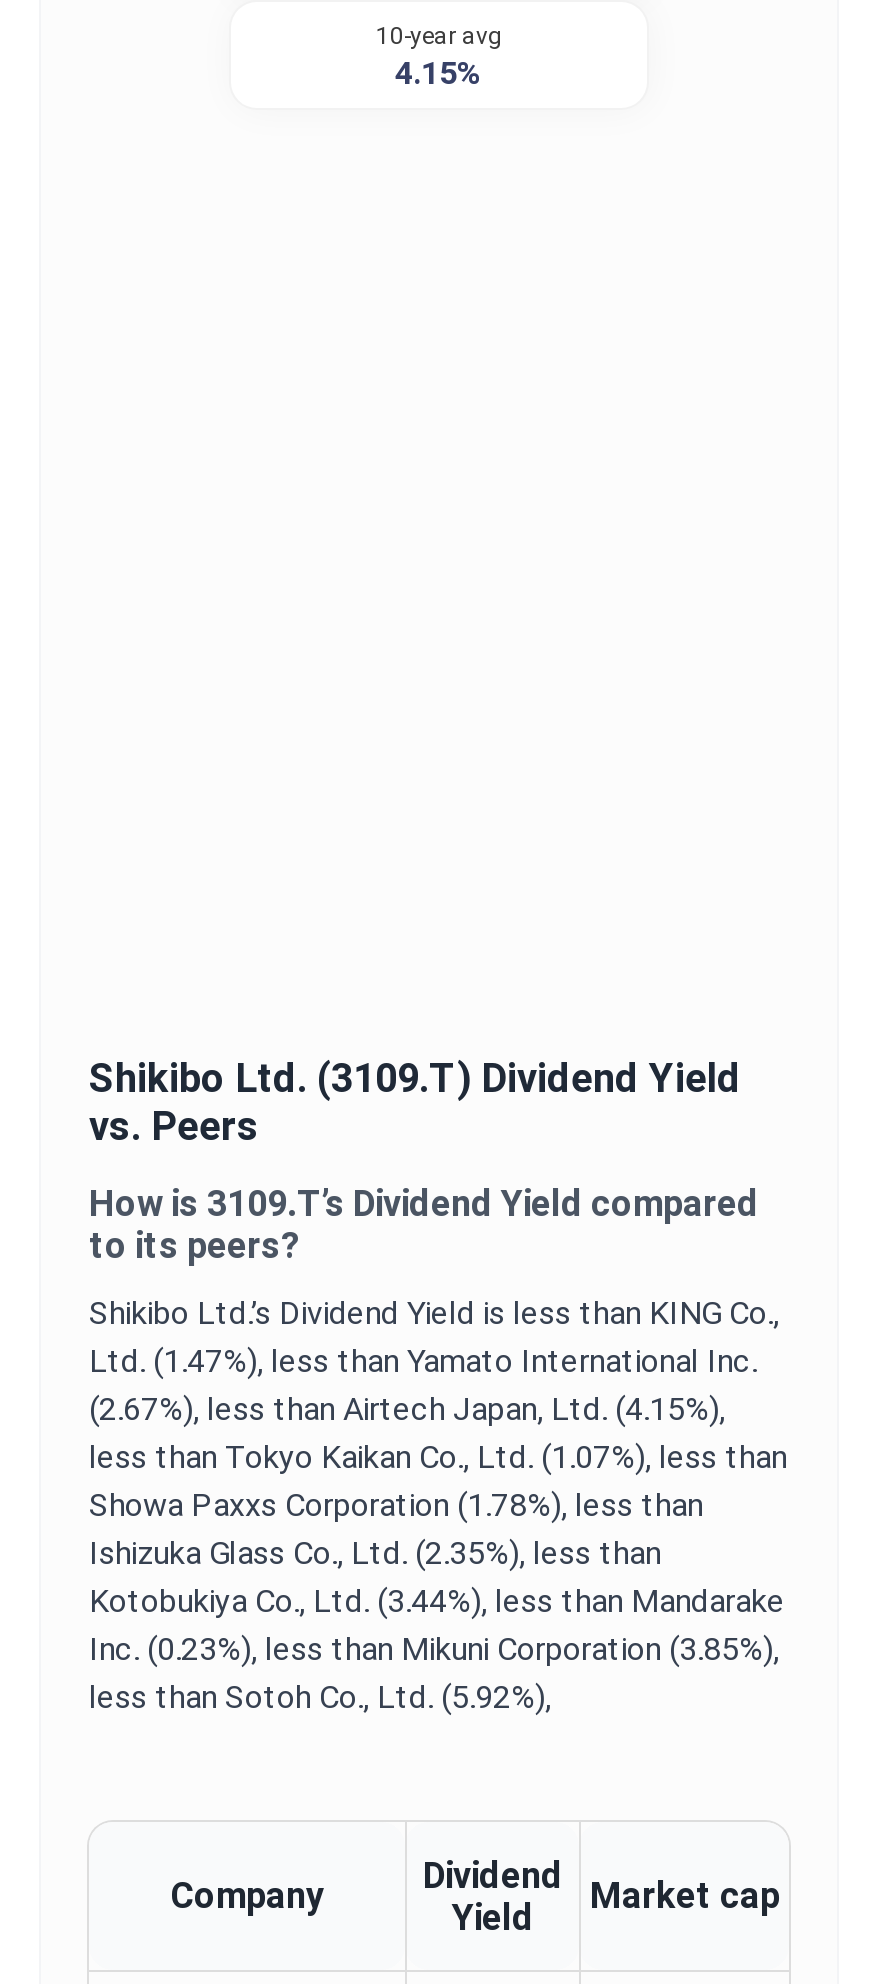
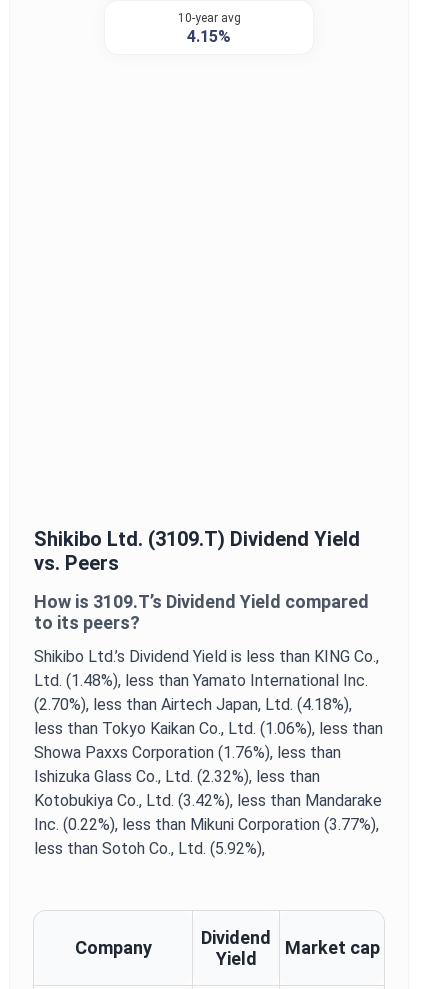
[89,1342,757,1380] Ltd. (1.47%), less than Yamato International Inc. -> [34,671,368,690] Ltd. (1.48%), less than Yamato International Inc.
[89,1390,725,1428] (2.67%), less than Airtech Japan, Ltd. (4.15%), -> [34,695,352,714] (2.70%), less than Airtech Japan, Ltd. (4.18%),
[89,1438,787,1476] less than Tokyo Kaikan Co., Ltd. (1.07%), less than -> [34,719,383,738] less than Tokyo Kaikan Co., Ltd. (1.06%), less than
[89,1486,703,1524] Showa Paxxs Corporation (1.78%), less than -> [34,743,341,762] Showa Paxxs Corporation (1.76%), less than
[89,1534,661,1572] Ishizuka Glass Co., Ltd. (2.35%), less than -> [34,767,320,786] Ishizuka Glass Co., Ltd. (2.32%), less than
[89,1582,785,1620] Kotobukiya Co., Ltd. (3.44%), less than Mandarake -> [34,791,382,810] Kotobukiya Co., Ltd. (3.42%), less than Mandarake
[89,1630,779,1668] Inc. (0.23%), less than Mikuni Corporation (3.85%), -> [34,815,379,834] Inc. (0.22%), less than Mikuni Corporation (3.77%),

